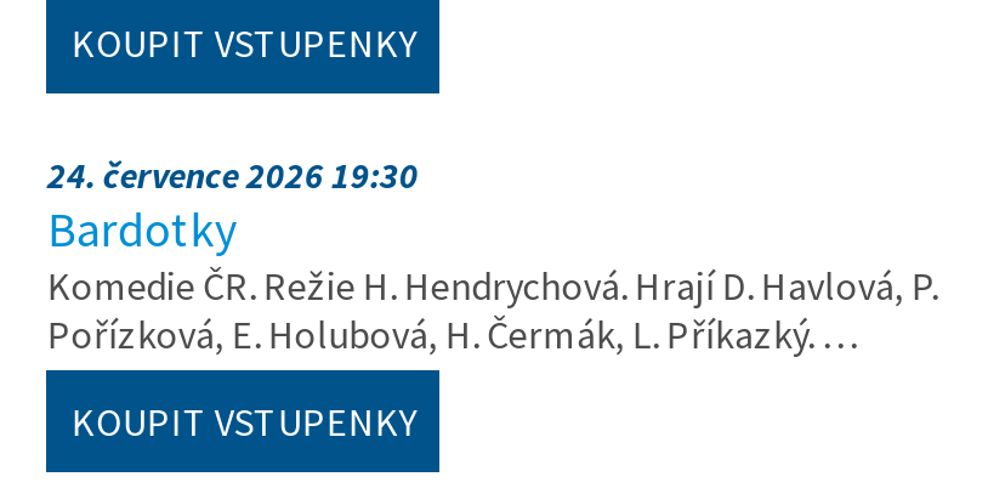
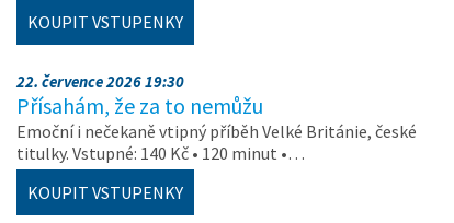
[47,152,938,358] 24. července 2026 19:30 | Bardotky | Komedie ČR. Režie H. Hendrychová. Hrají D. Havlová, P. | Pořízková, E. Holubová, H. Čermák, L. Příkazký. … -> [17,71,417,164] 22. července 2026 19:30 | Přísahám, že za to nemůžu | Emoční i nečekaně vtipný příběh Velké Británie, české | titulky. Vstupné: 140 Kč • 120 minut •…

